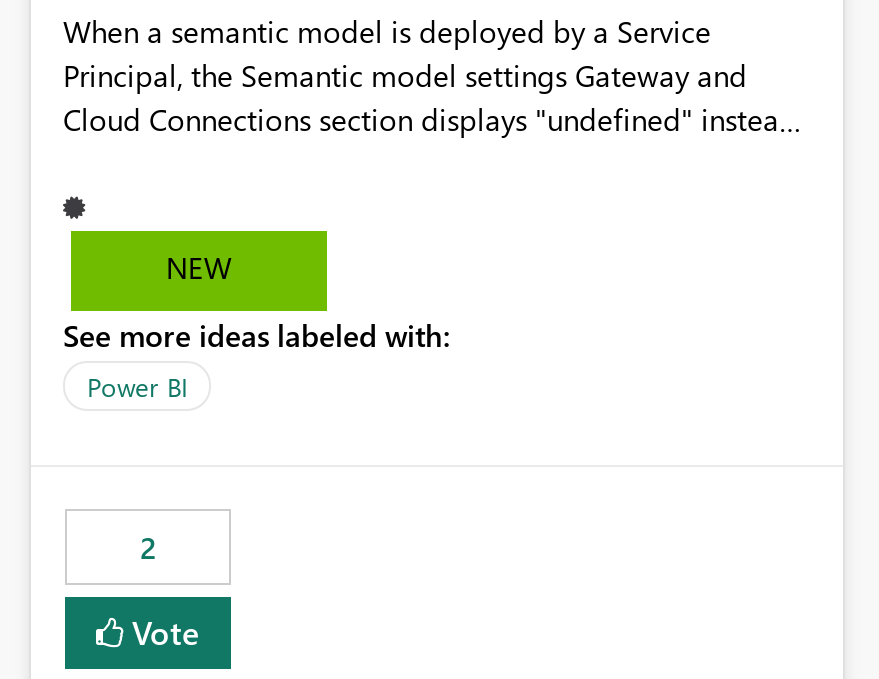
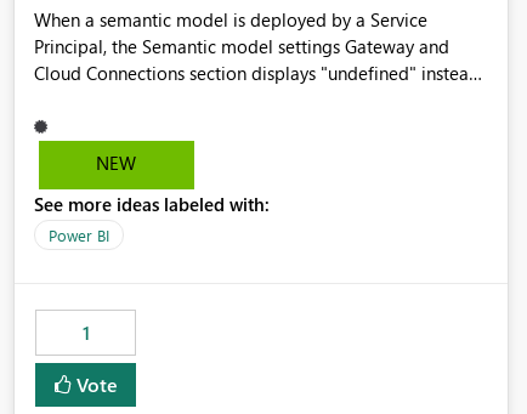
[140,528,156,568] 2 -> [82,321,89,345] 1

